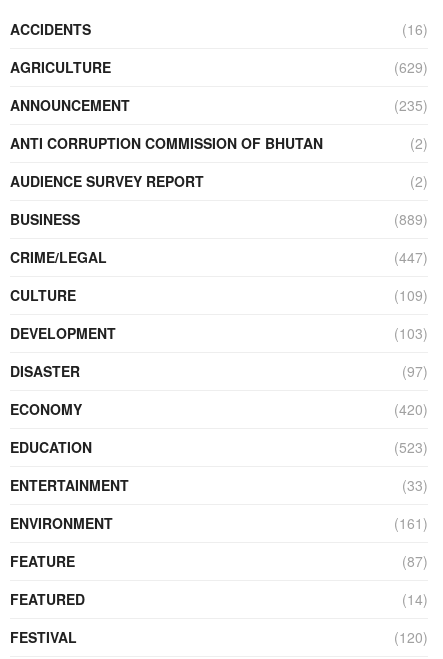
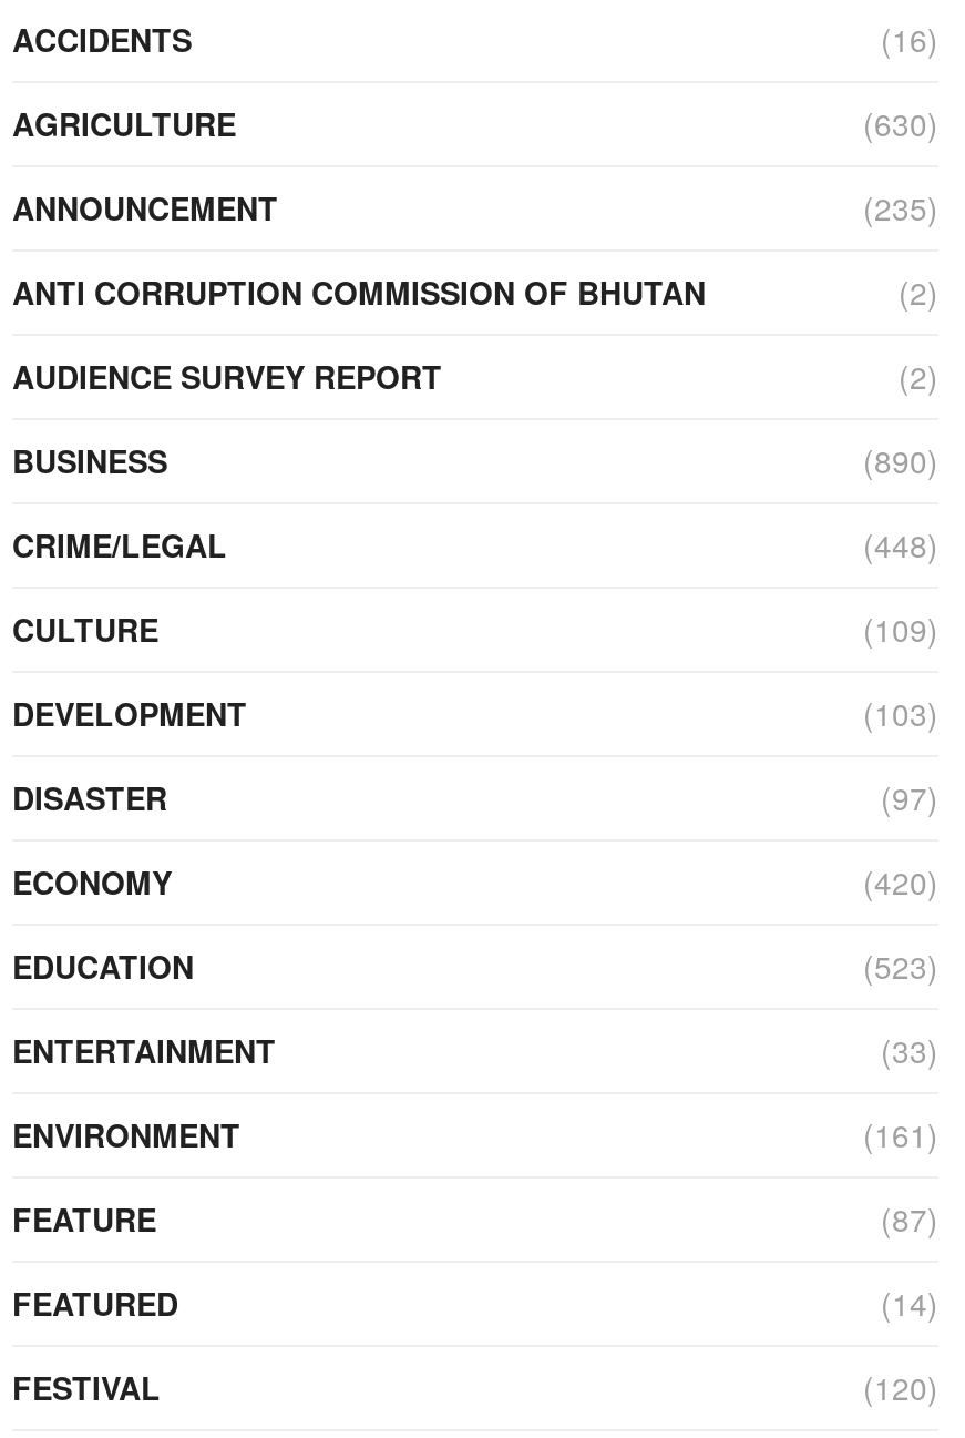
[394,57,428,77] (629) -> [863,101,938,145] (630)
[394,209,428,229] (889) -> [863,438,938,482] (890)
[394,247,428,267] (447) -> [863,522,938,566] (448)

